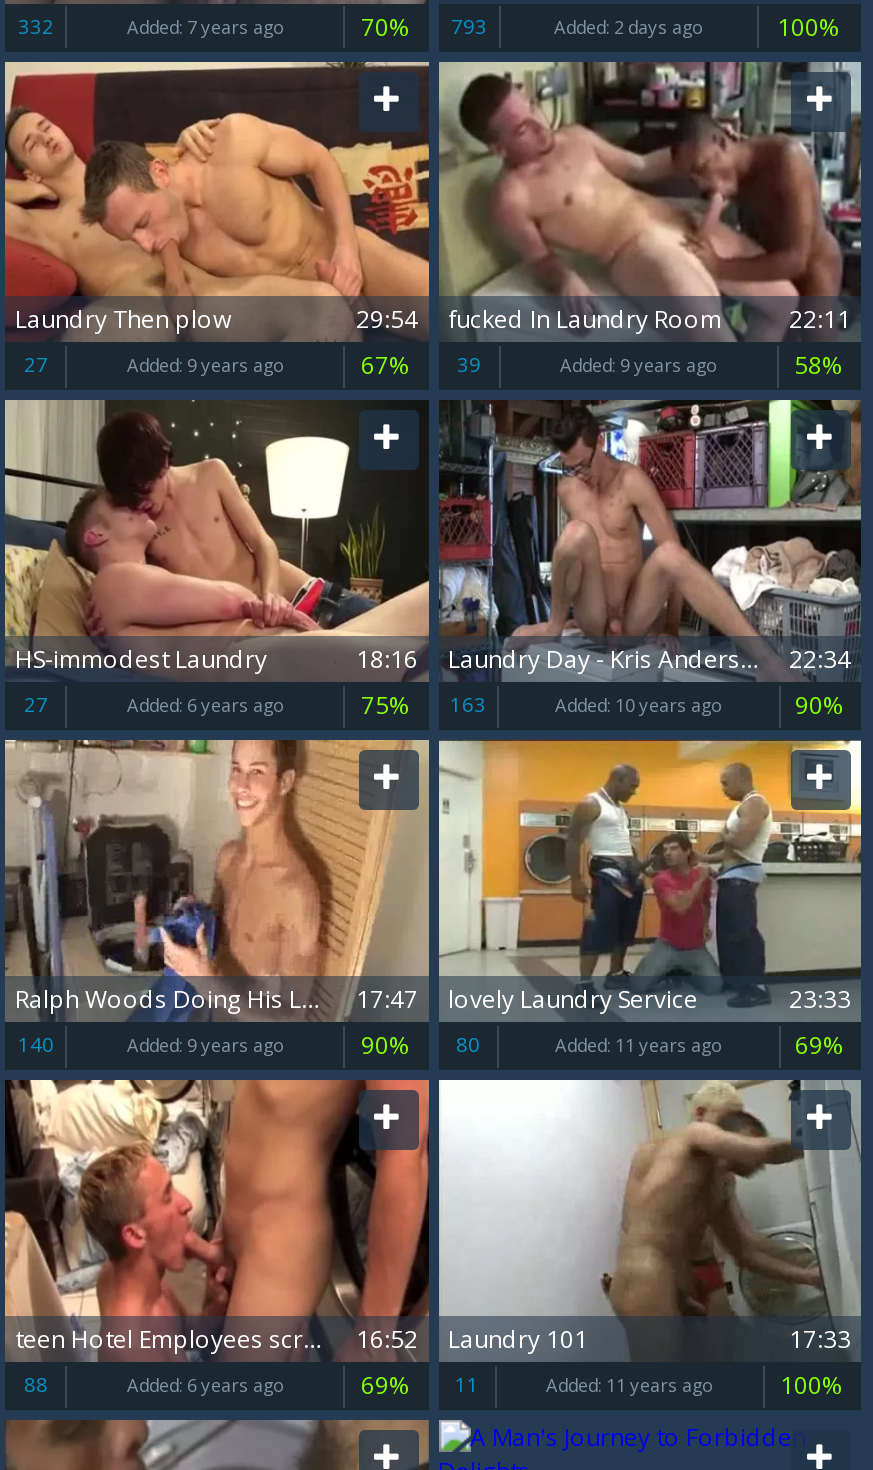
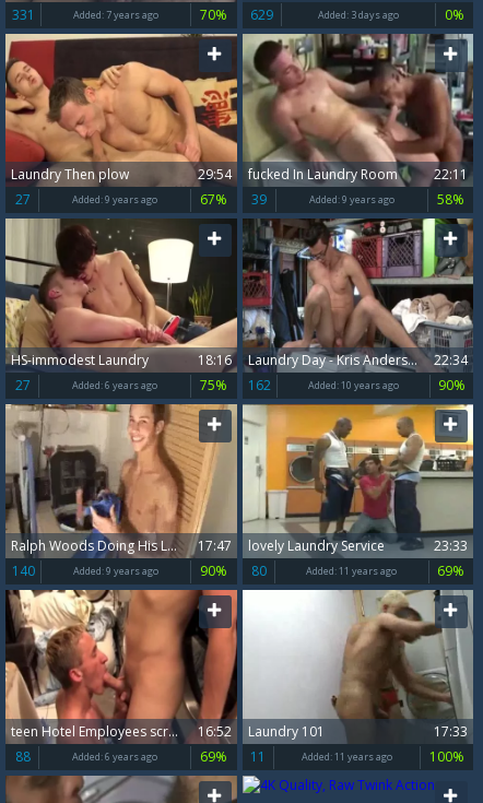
[18,11,54,39] 332 -> [12,5,35,23] 331
[361,9,487,43] 70% 793 -> [200,5,273,23] 70% 629
[554,13,702,39] Added: 2 days ago -> [317,7,398,21] Added: 3 days ago
[777,9,841,43] 100% -> [444,5,464,23] 0%
[361,689,486,723] 75% 163 -> [200,376,271,395] 75% 162

